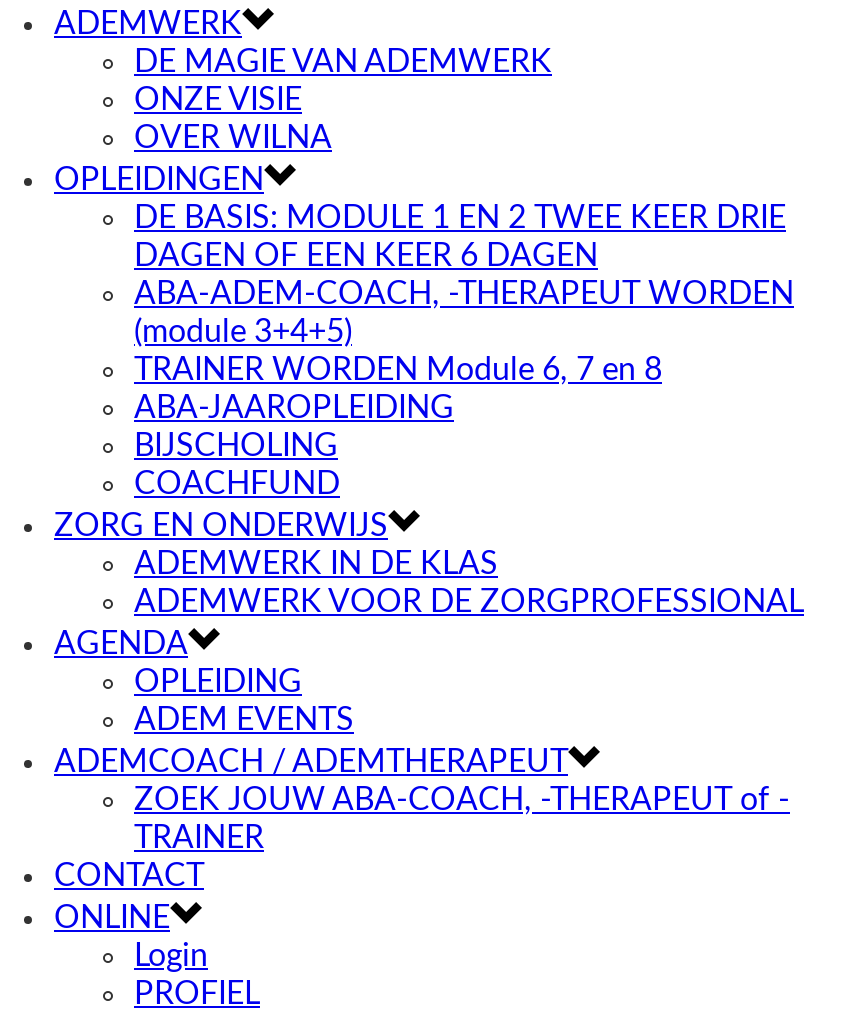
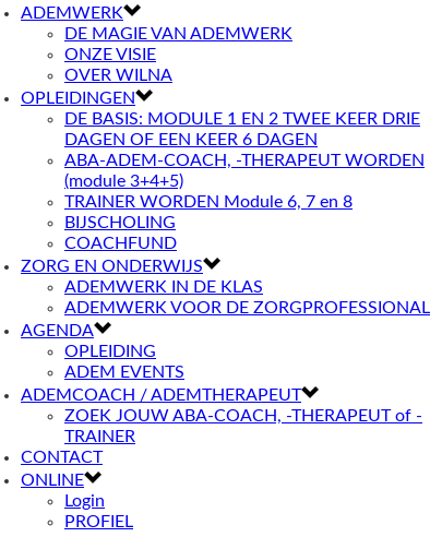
[134,392,454,424] ABA-JAAROPLEIDING -> none

